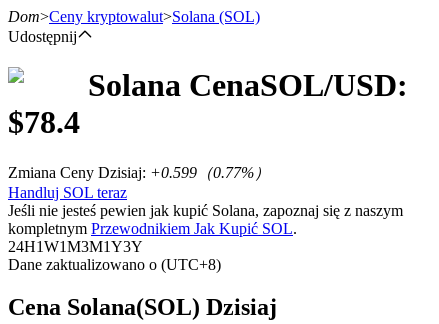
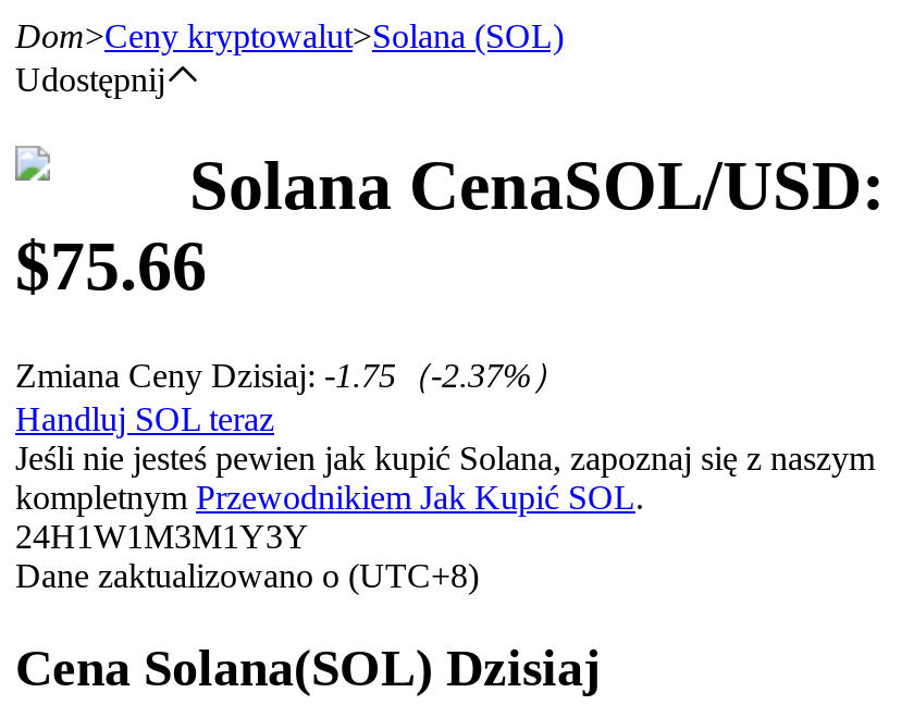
[8,104,80,140] $78.4 -> [15,227,207,306] $75.66
[8,164,270,181] Zmiana Ceny Dzisiaj: +0.599（0.77%） -> [15,357,566,394] Zmiana Ceny Dzisiaj: -1.75（-2.37%）

